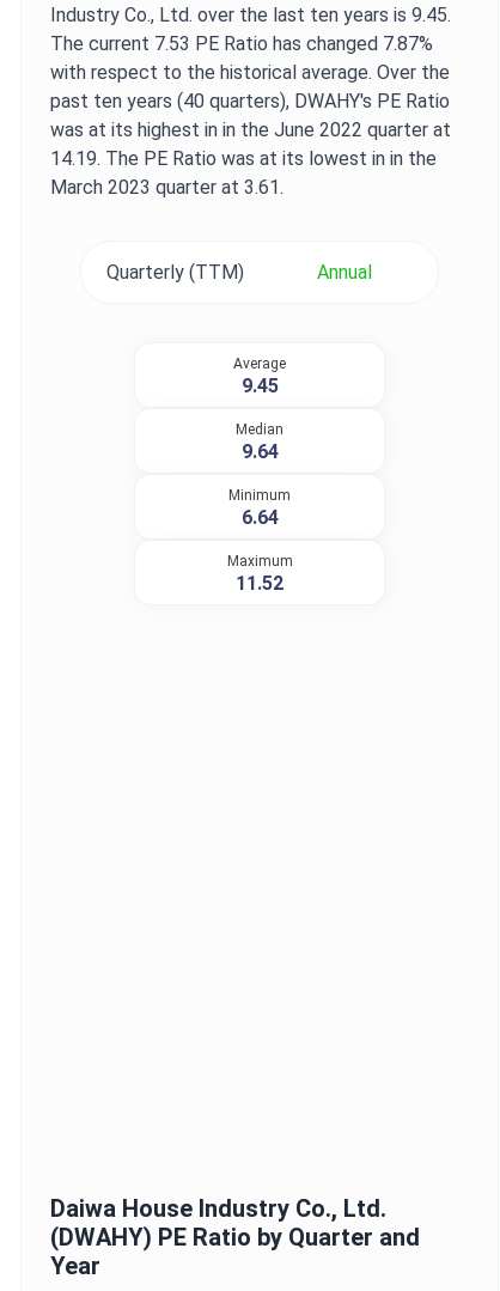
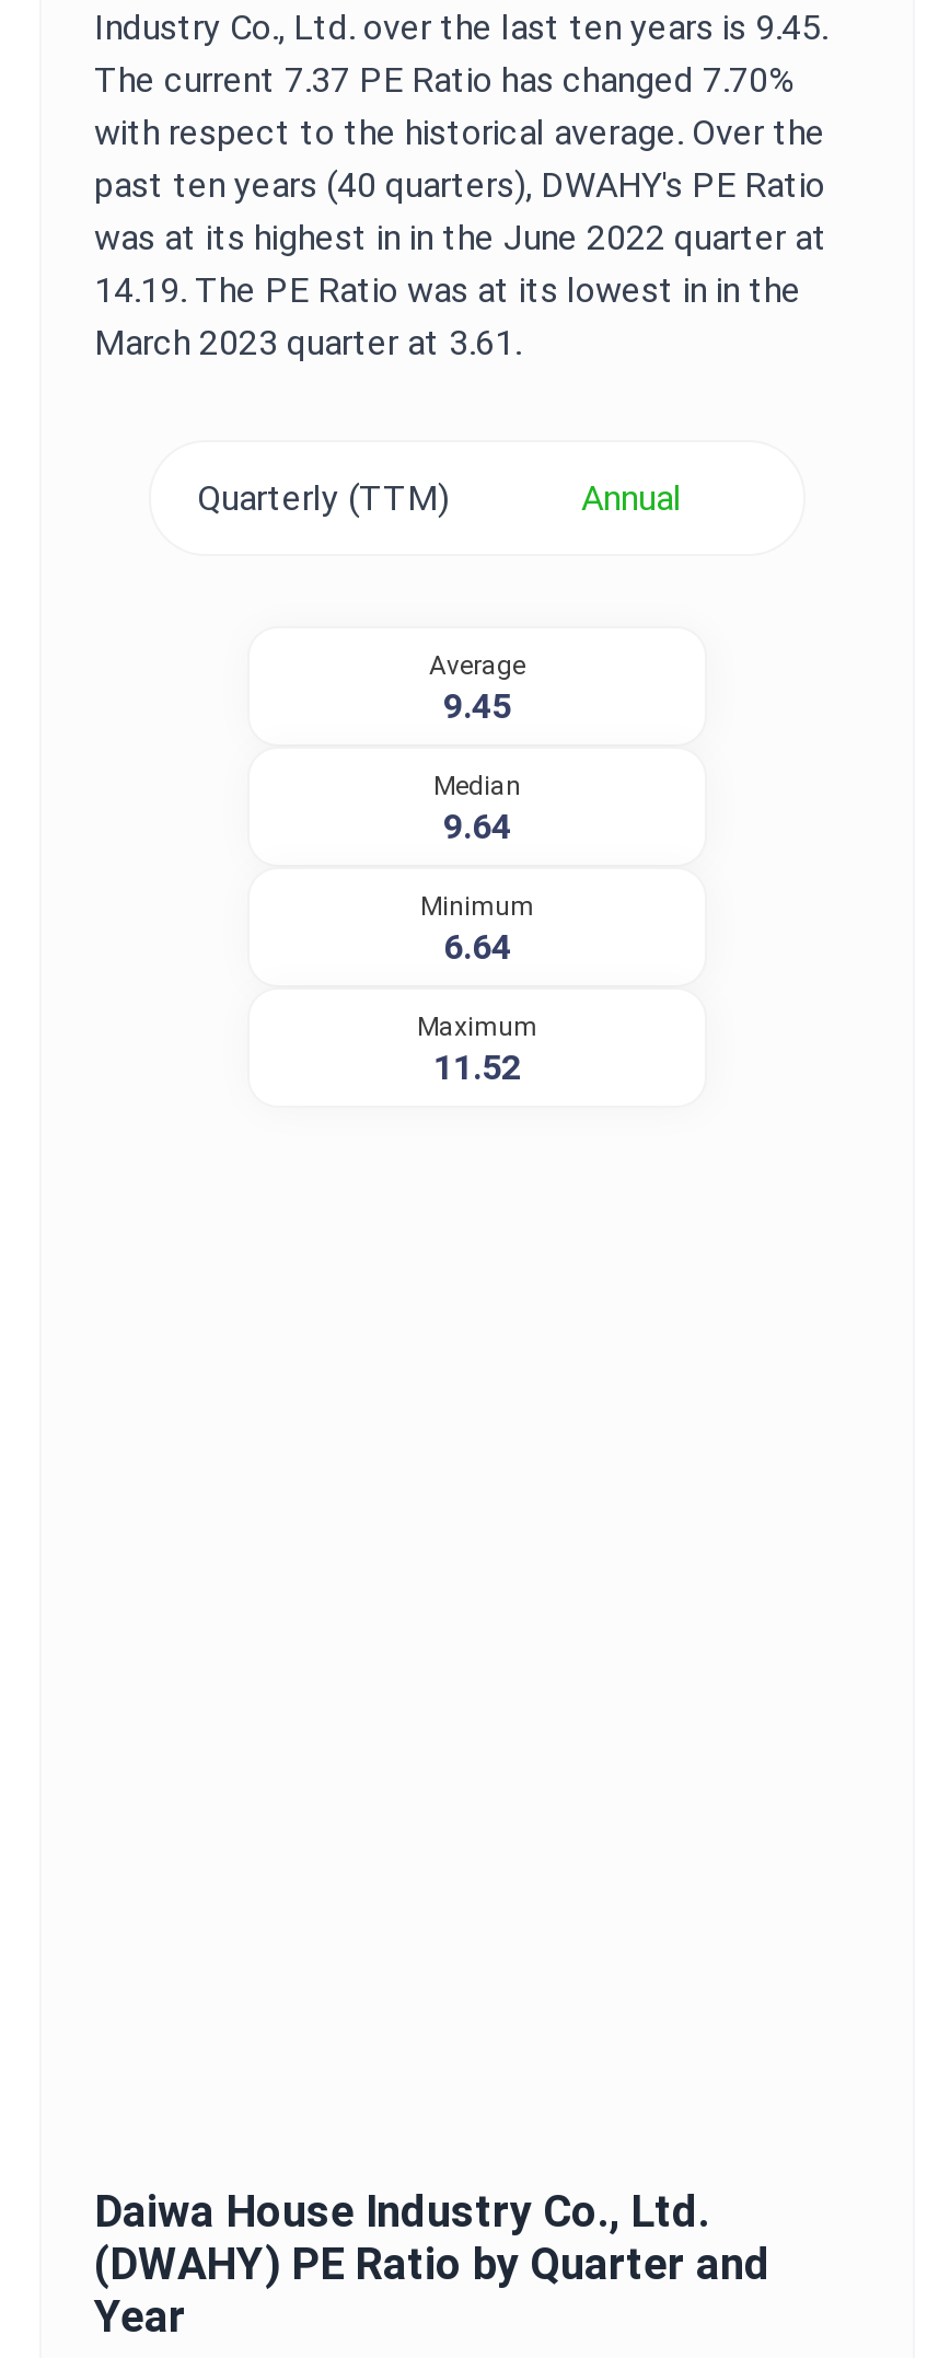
[50,32,433,55] The current 7.53 PE Ratio has changed 7.87% -> [94,59,795,101] The current 7.37 PE Ratio has changed 7.70%

